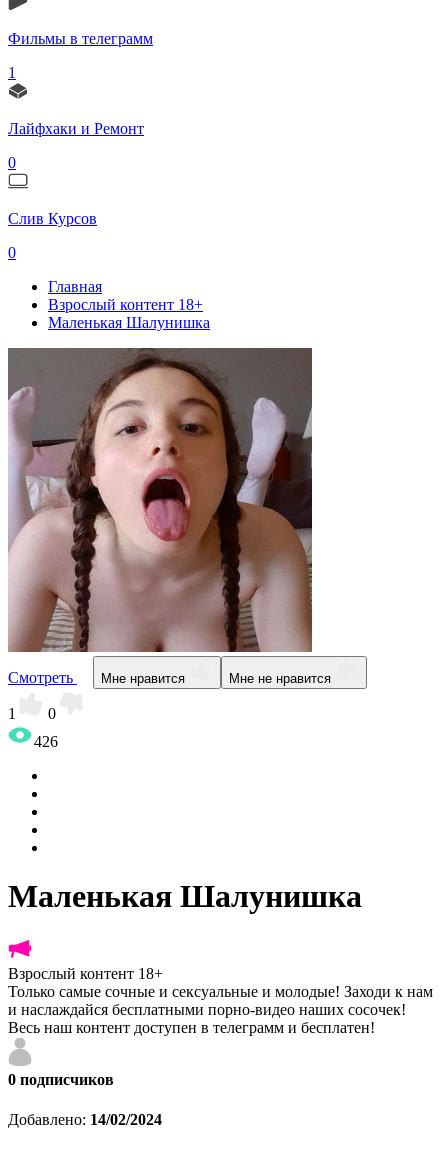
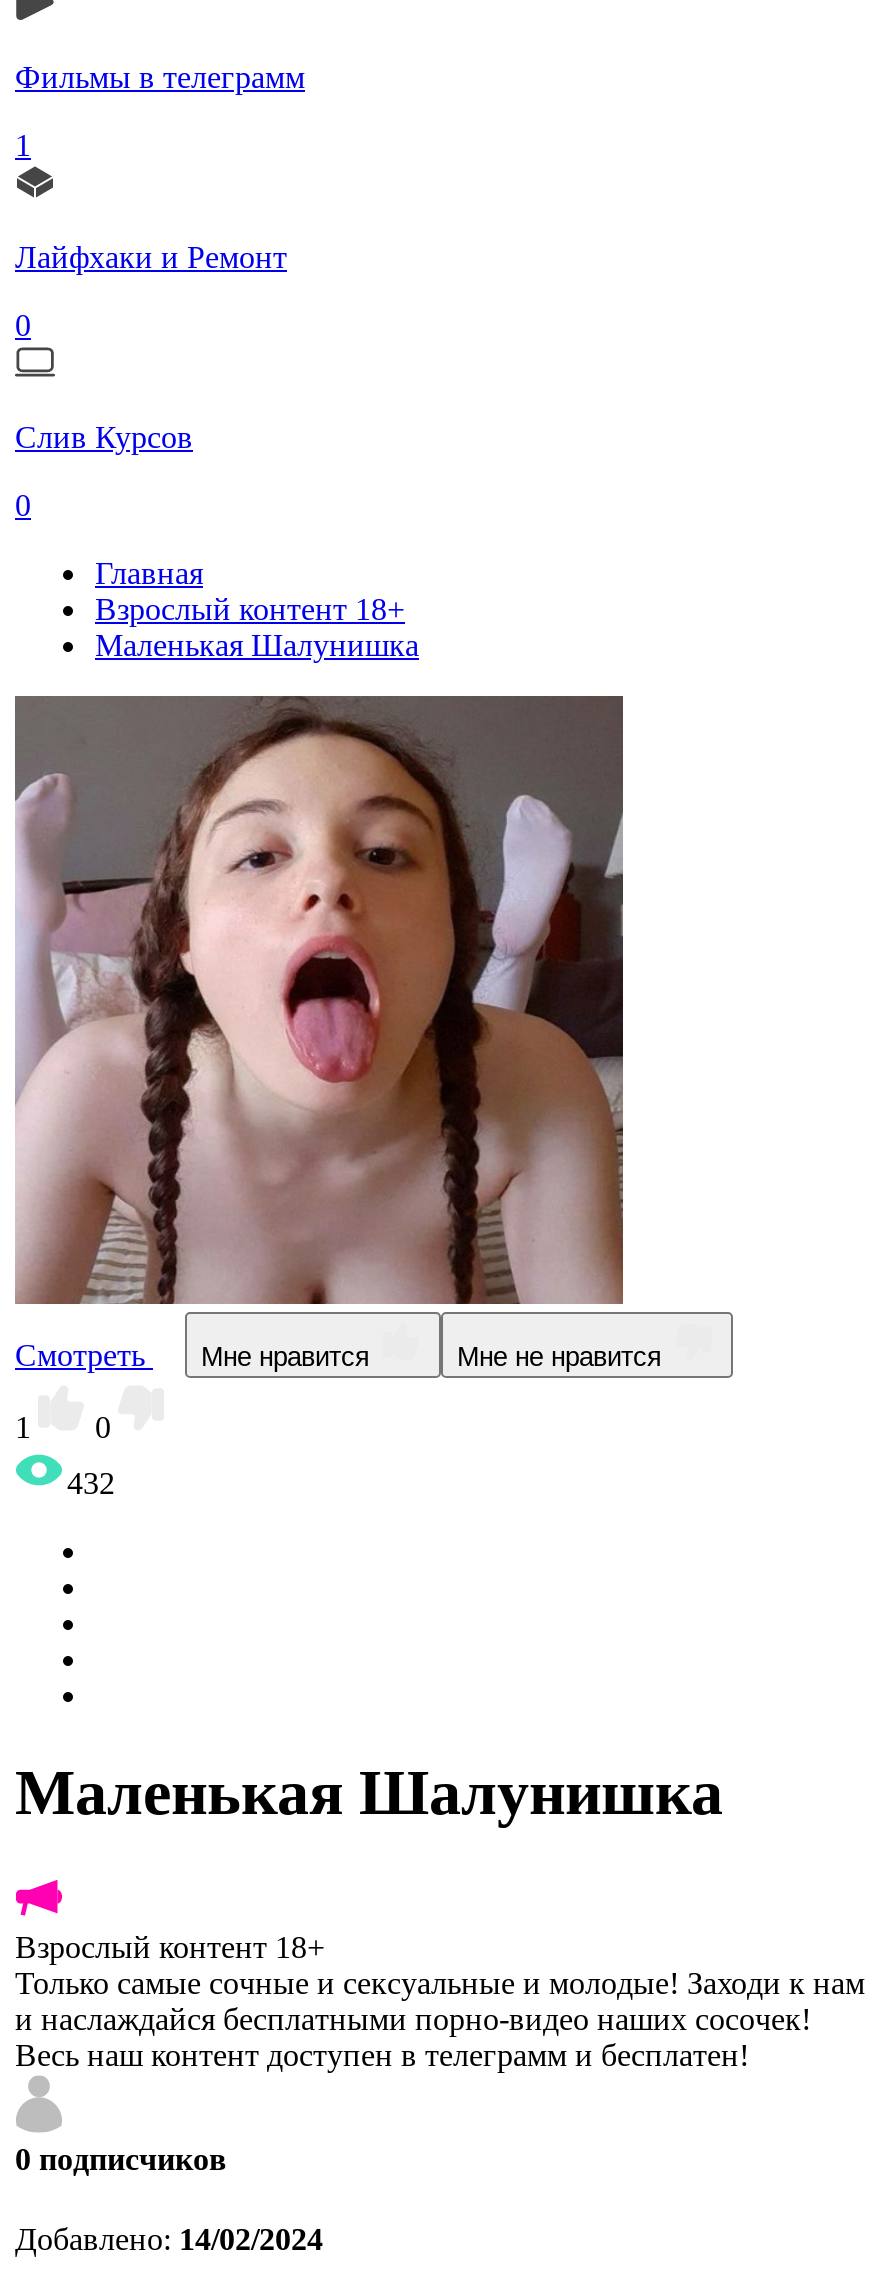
[34,733,58,750] 426 -> [67,1466,115,1500] 432

